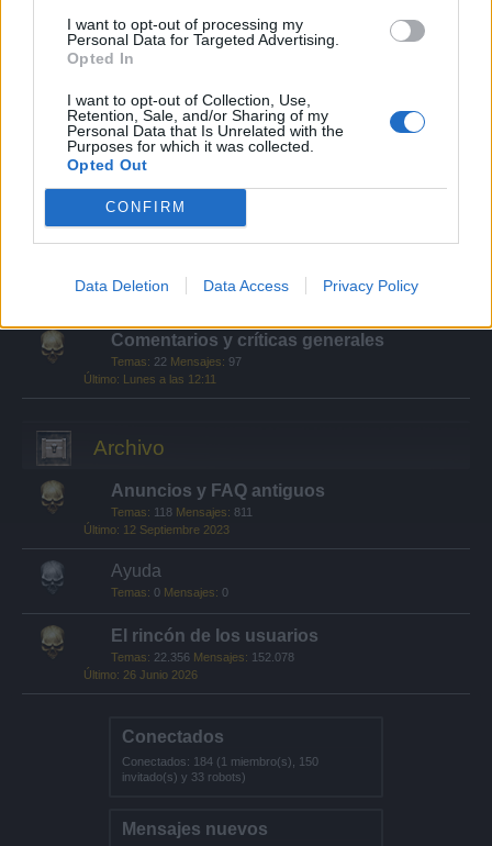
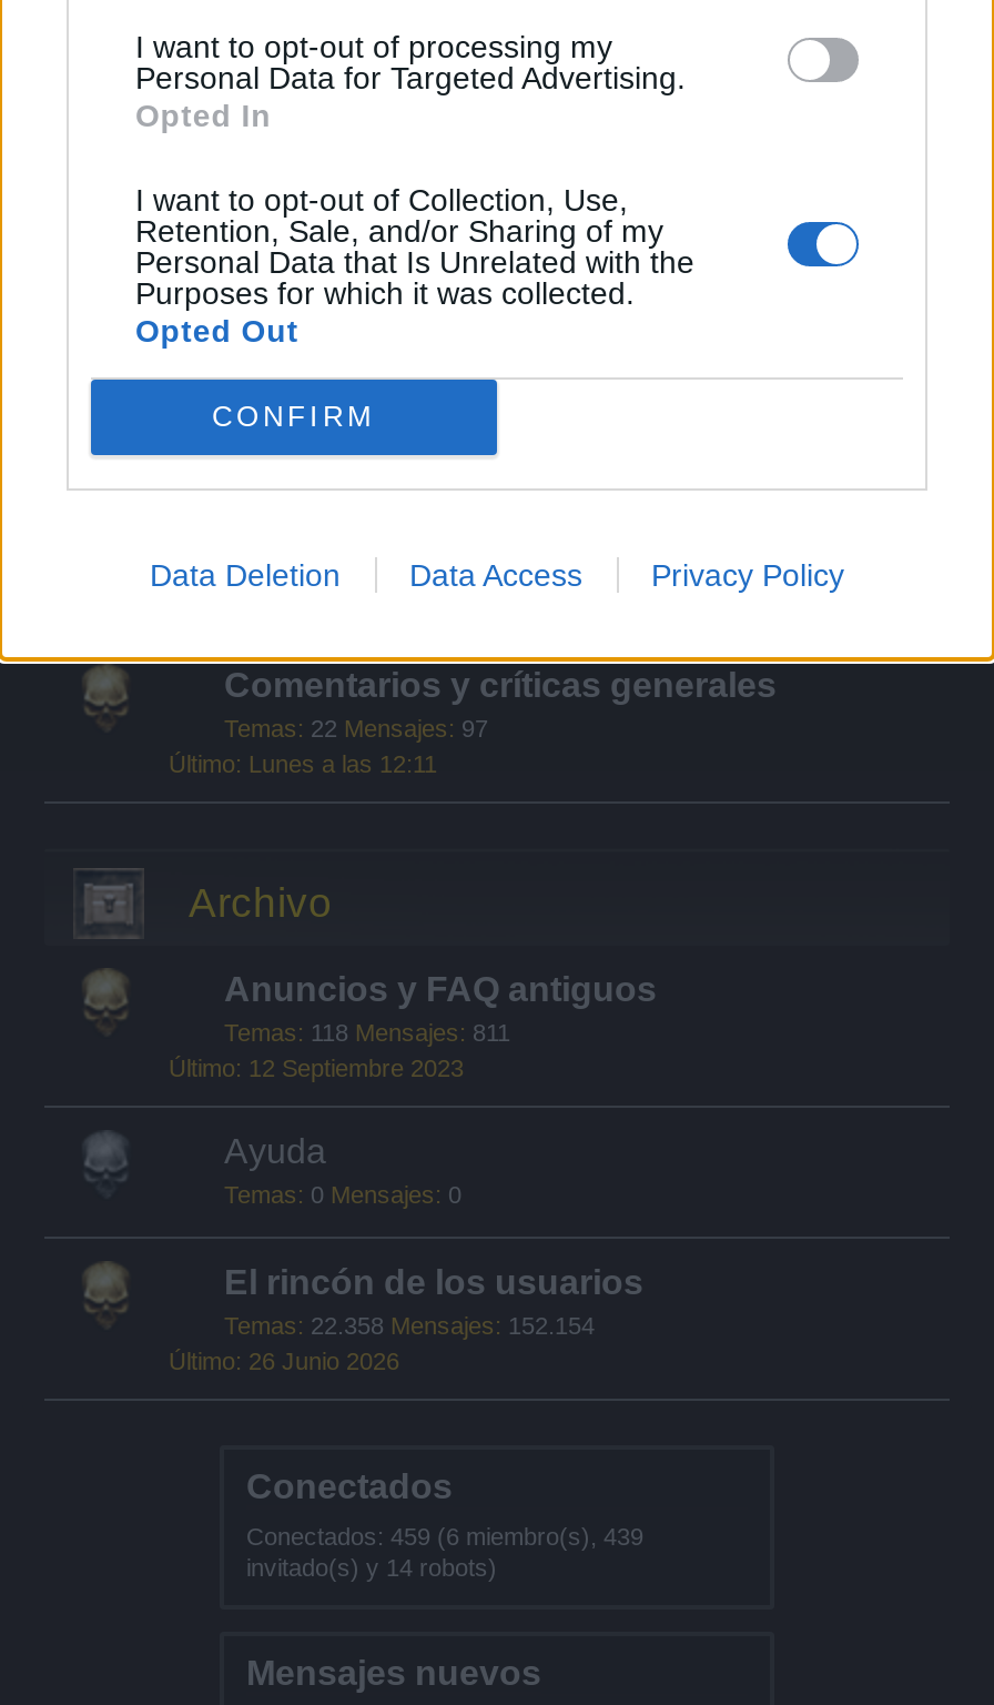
[111,650,294,664] Temas: 22.356 Mensajes: 152.078 -> [224,1312,595,1339] Temas: 22.358 Mensajes: 152.154
[122,755,318,768] Conectados: 184 (1 miembro(s), 150 -> [246,1523,643,1550] Conectados: 459 (6 miembro(s), 439
[122,770,246,783] invitado(s) y 33 robots) -> [246,1554,497,1581] invitado(s) y 14 robots)

